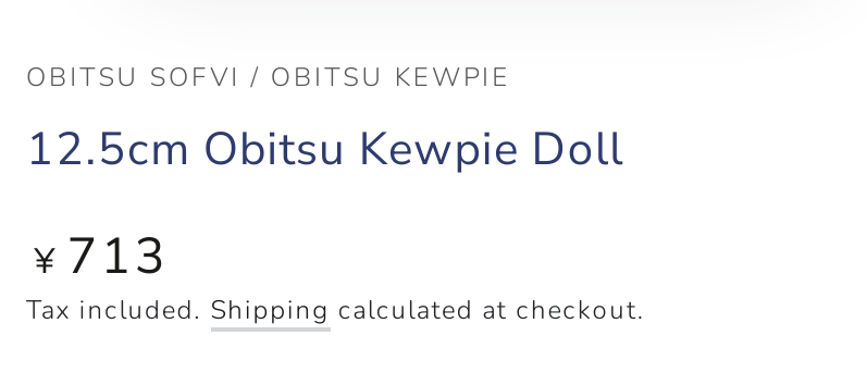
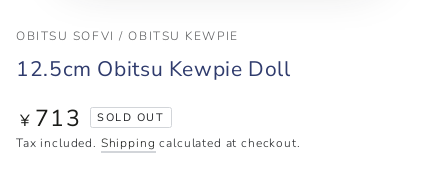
none -> [97,110,164,125] SOLD OUT

